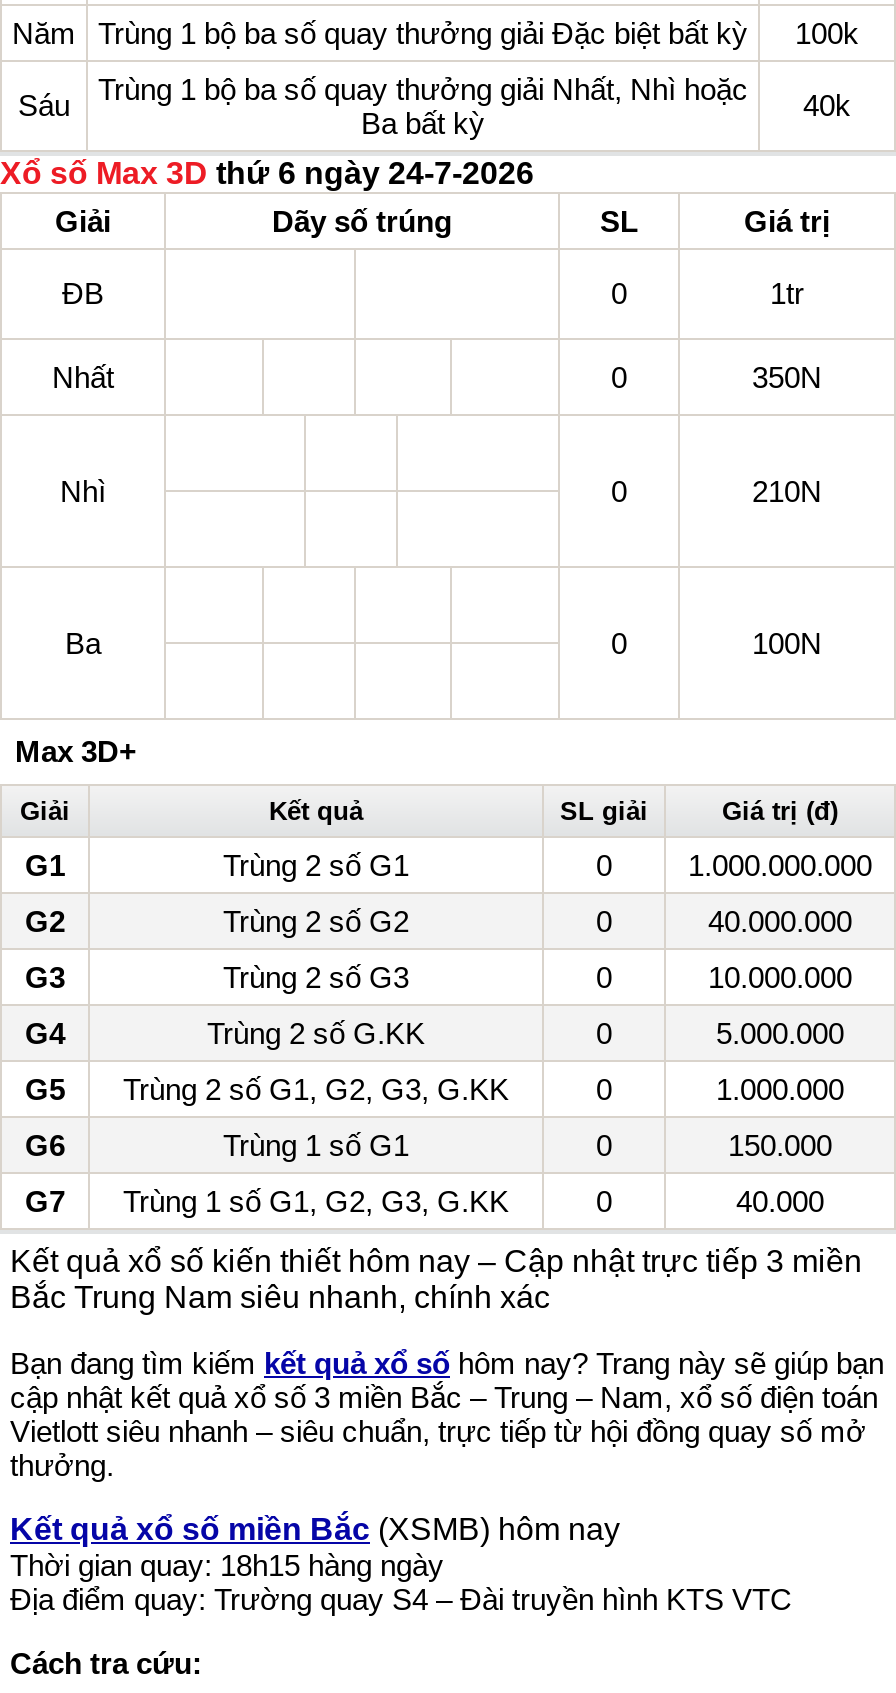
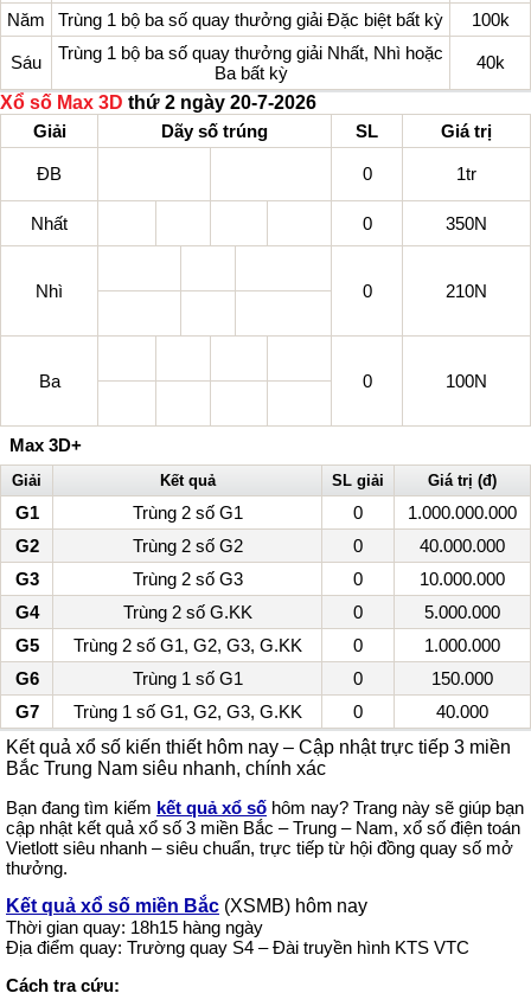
[0,156,534,190] Xổ số Max 3D thứ 6 ngày 24-7-2026 -> [0,92,316,112] Xổ số Max 3D thứ 2 ngày 20-7-2026

